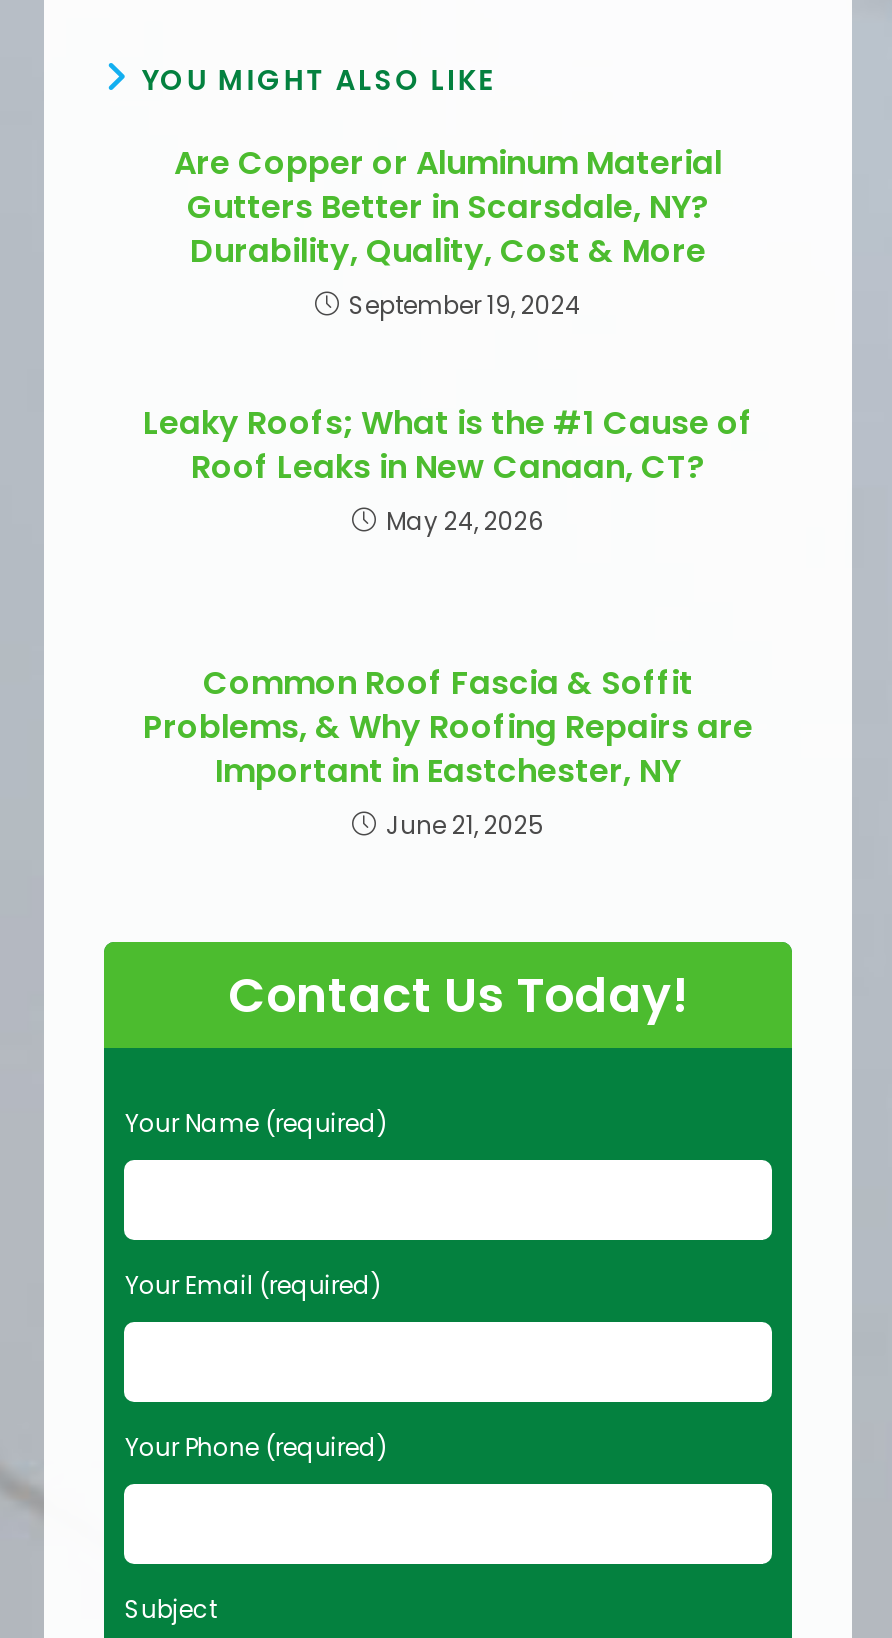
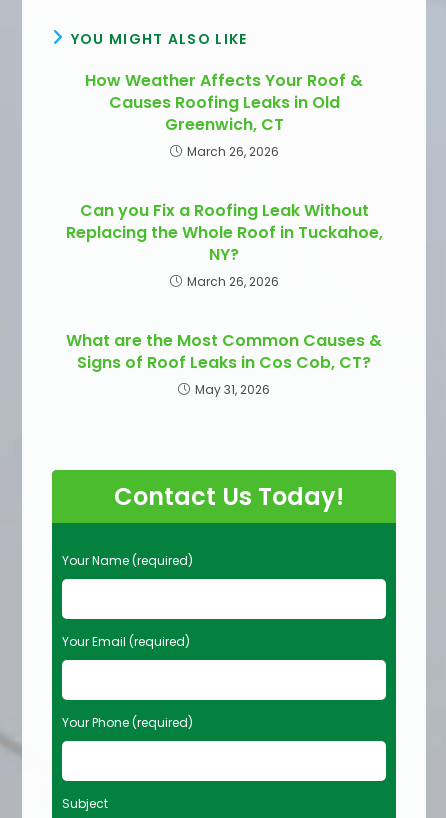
[174,141,722,323] Are Copper or Aluminum Material | Gutters Better in Scarsdale, NY? | Durability, Quality, Cost & More | September 19, 2024 -> [85,69,363,160] How Weather Affects Your Roof & | Causes Roofing Leaks in Old | Greenwich, CT | March 26, 2026
[143,401,753,539] Leaky Roofs; What is the #1 Cause of | Roof Leaks in New Canaan, CT? | May 24, 2026 -> [65,199,382,290] Can you Fix a Roofing Leak Without | Replacing the Whole Roof in Tuckahoe, | NY? | March 26, 2026
[143,661,753,843] Common Roof Fascia & Soffit | Problems, & Why Roofing Repairs are | Important in Eastchester, NY | June 21, 2025 -> [66,329,382,398] What are the Most Common Causes & | Signs of Roof Leaks in Cos Cob, CT? | May 31, 2026

